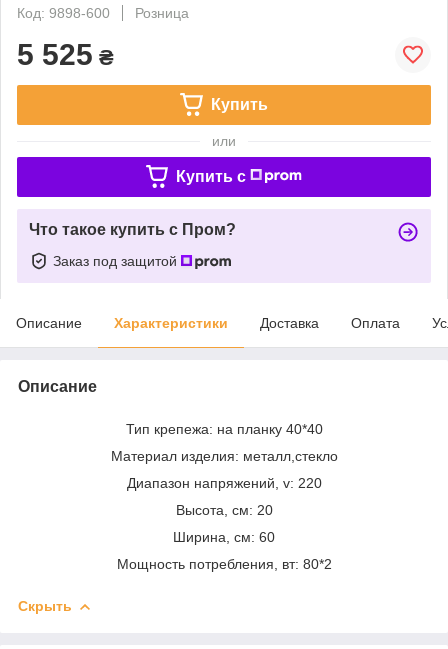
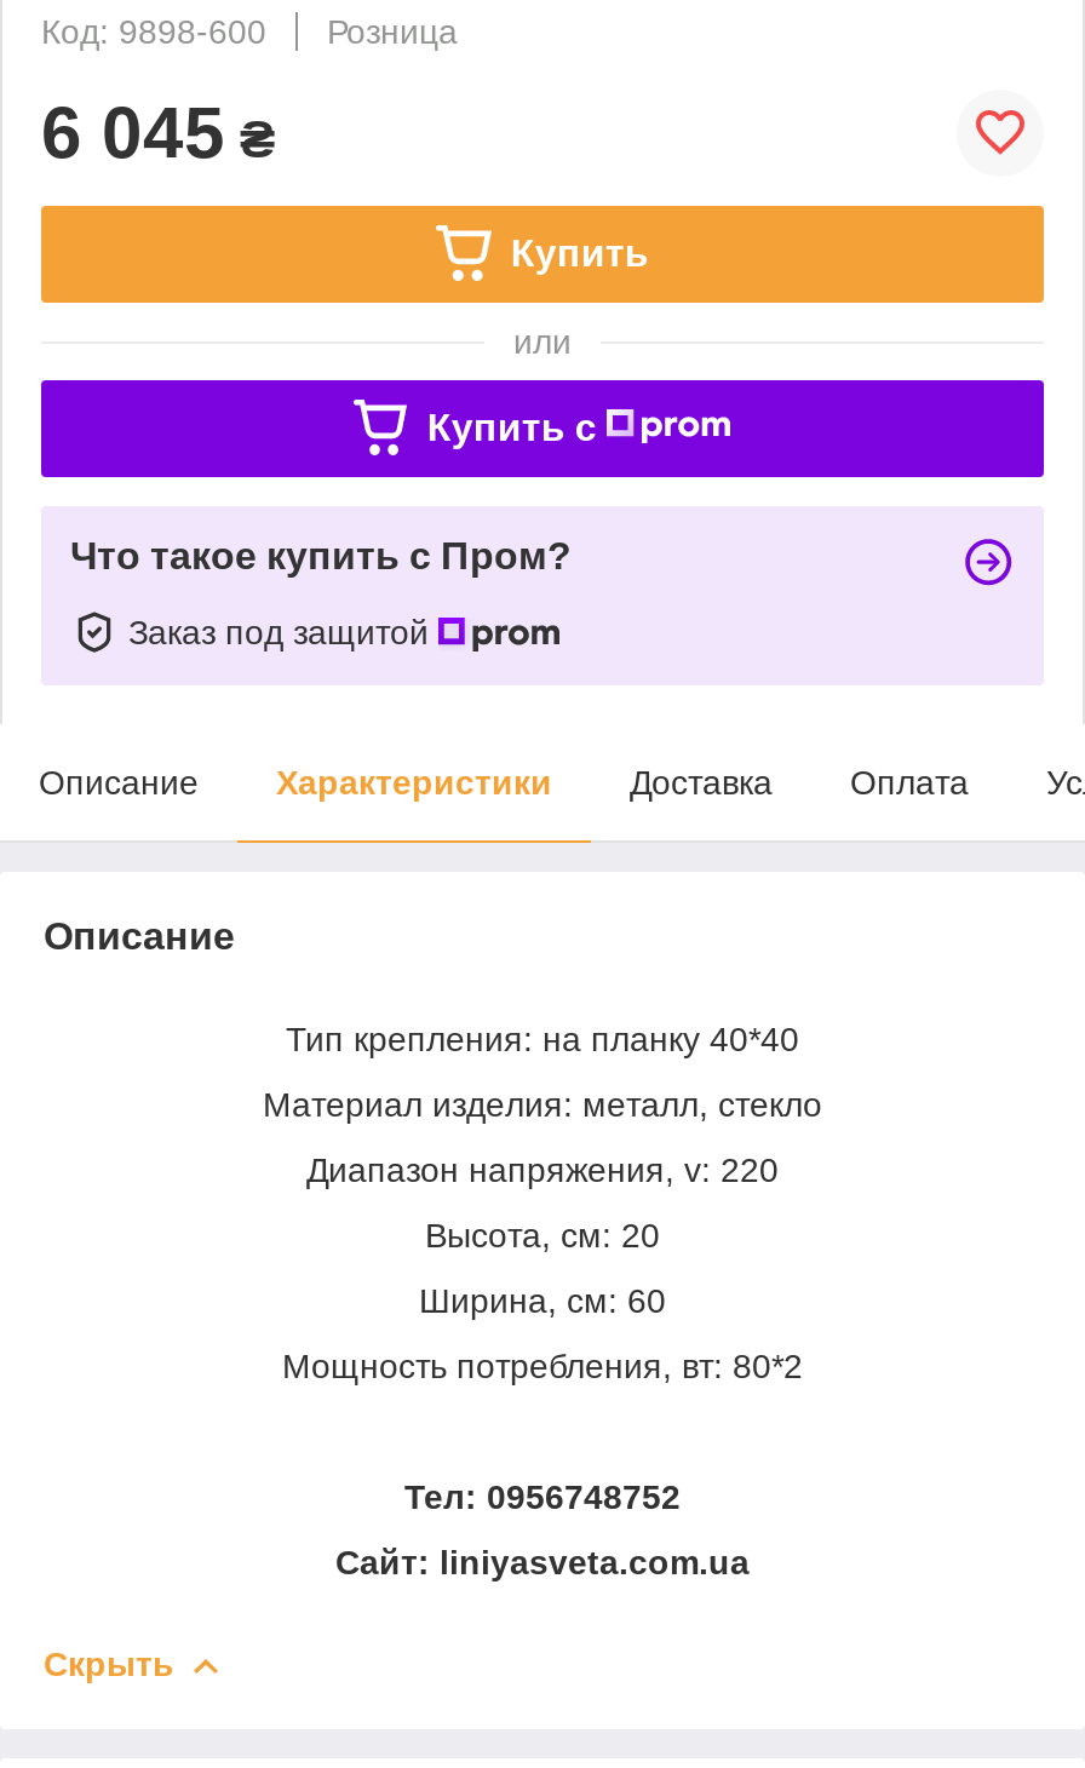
[17,38,114,71] 5 525 ₴ -> [41,92,276,171] 6 045 ₴
[125,421,322,437] Тип крепежа: на планку 40*40 -> [286,1019,799,1058] Тип крепления: на планку 40*40
[110,448,337,464] Материал изделия: металл,стекло -> [263,1085,822,1123] Материал изделия: металл, стекло
[126,475,321,491] Диапазон напряжений, v: 220 -> [306,1150,779,1189] Диапазон напряжения, v: 220
none -> [335,1477,750,1581] Тел: 0956748752 | Сайт: liniyasveta.com.ua

